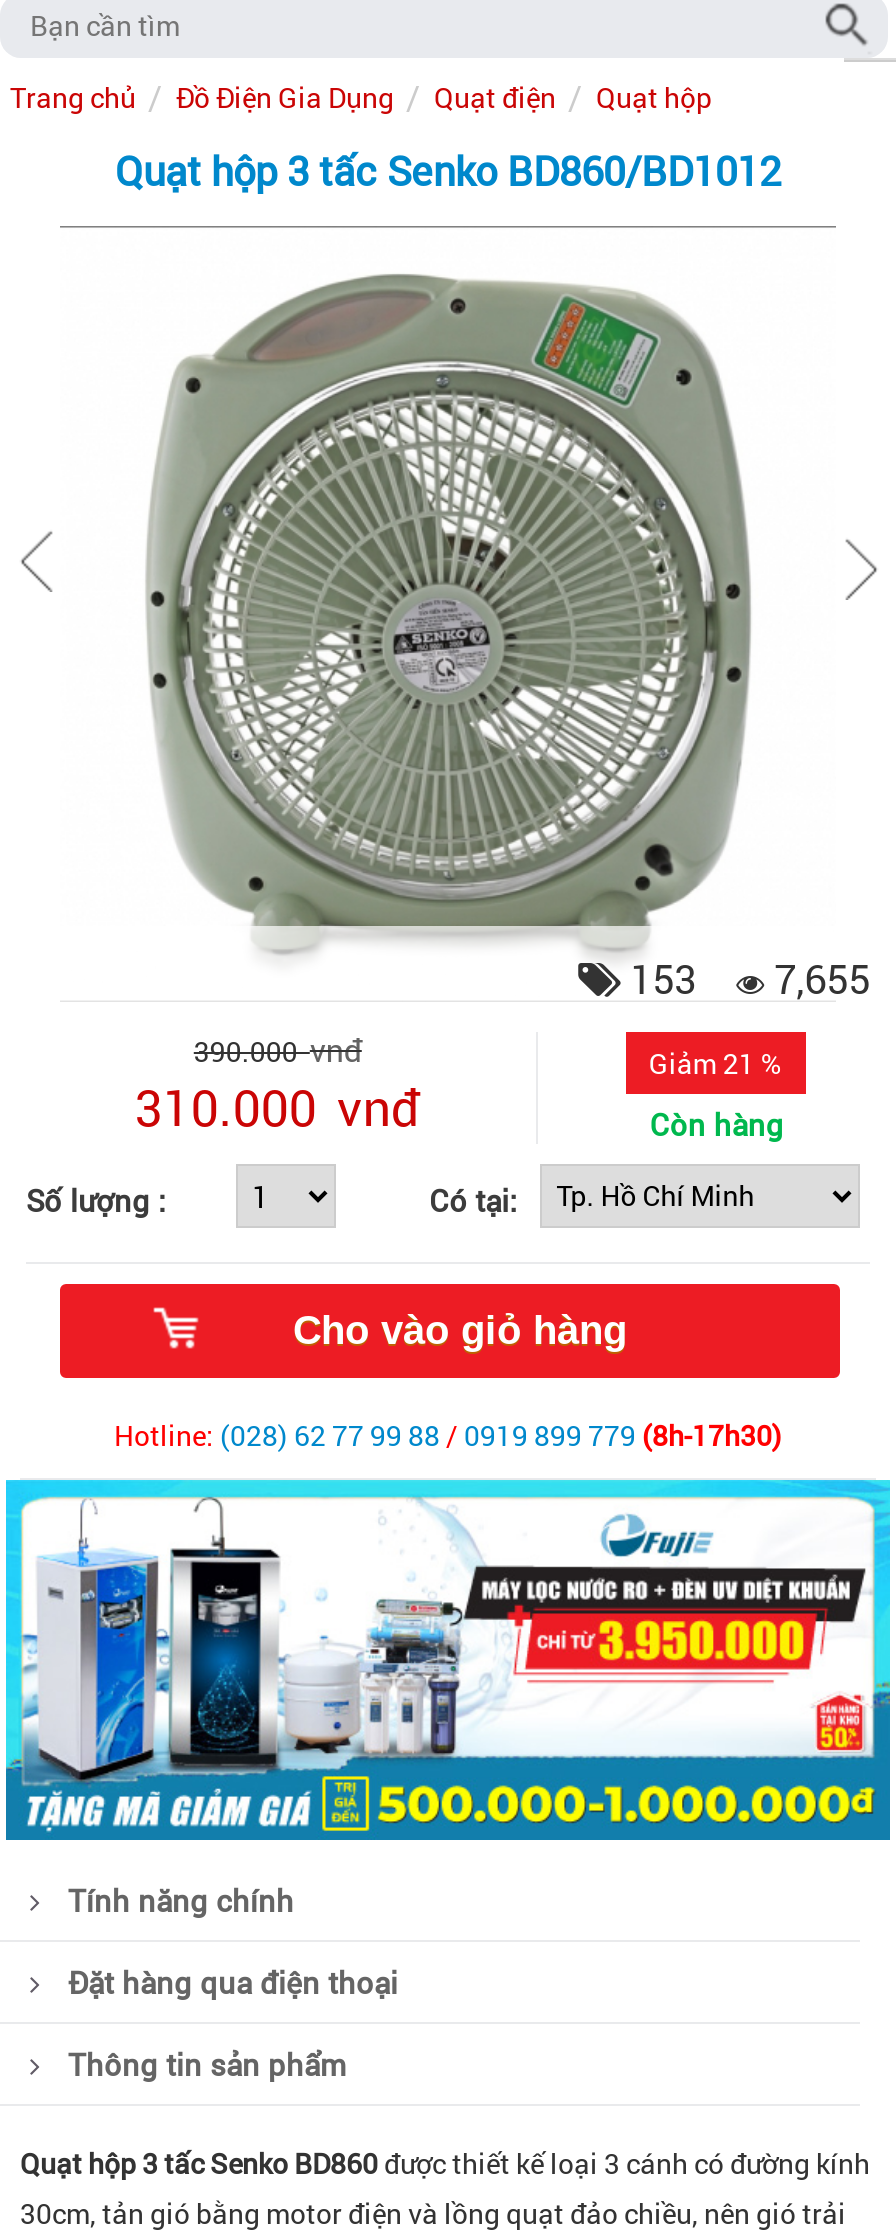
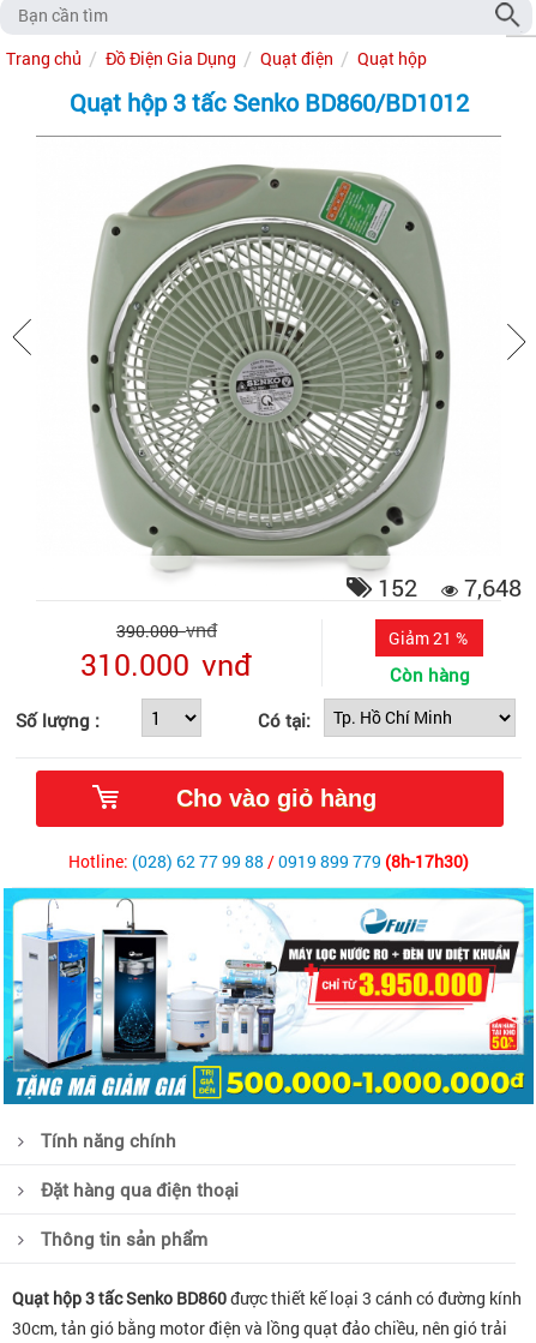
[620,951,706,1003] 153 -> [372,571,423,602] 152
[764,951,870,1003] 7,655 -> [458,571,522,602] 7,648

